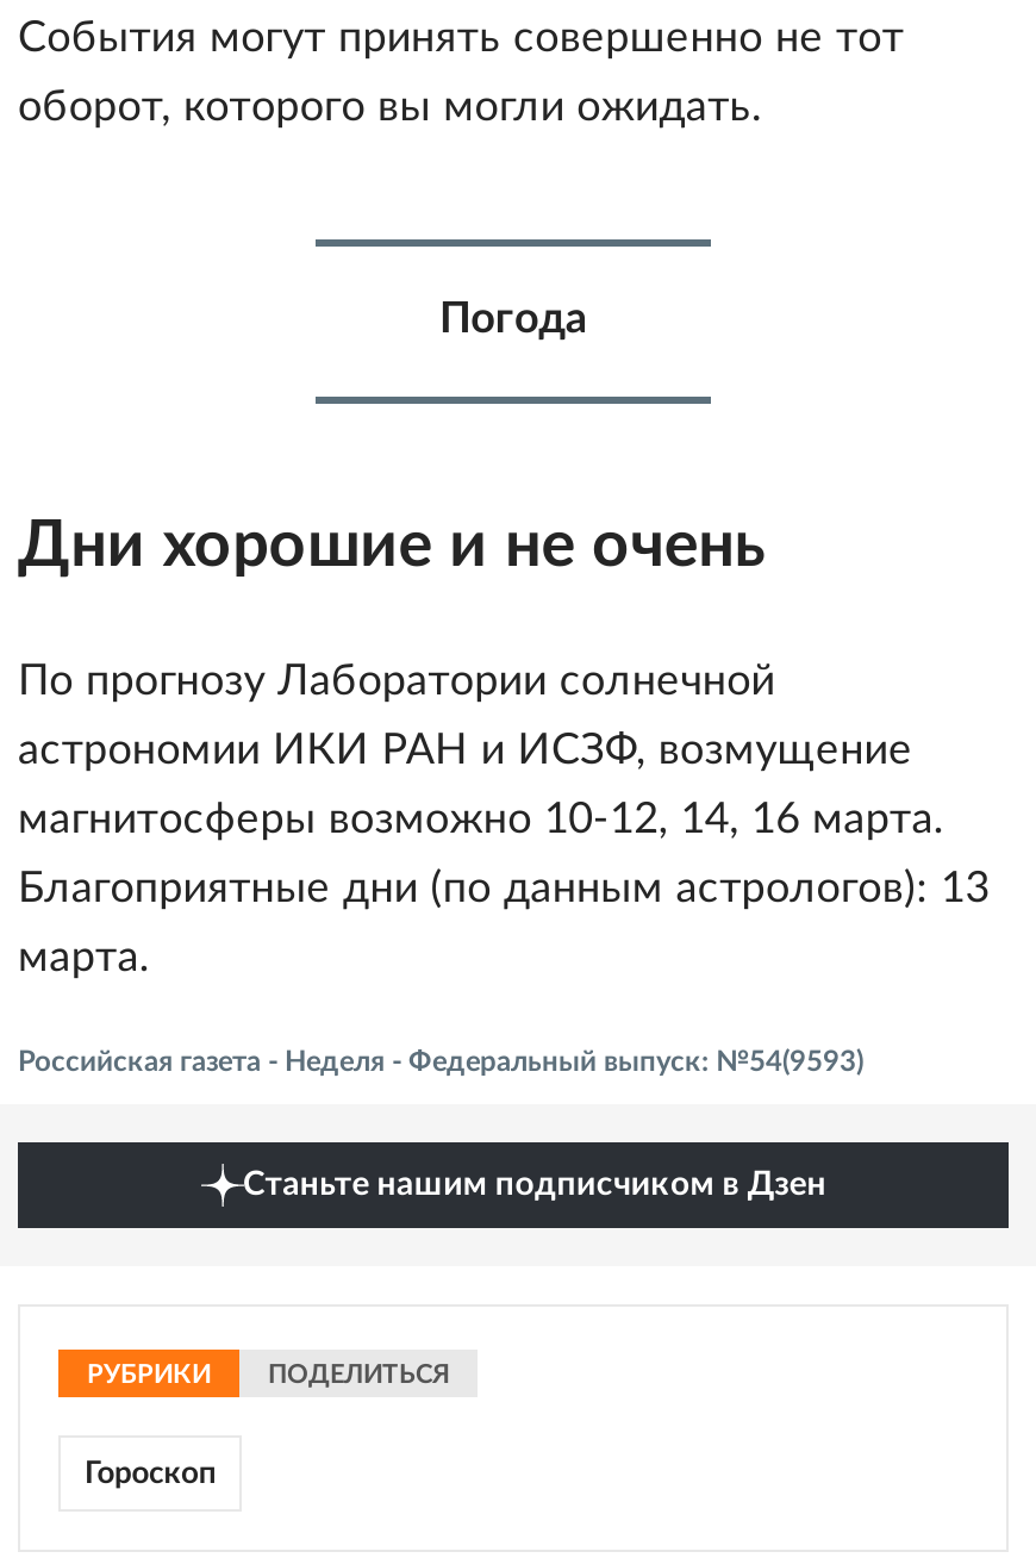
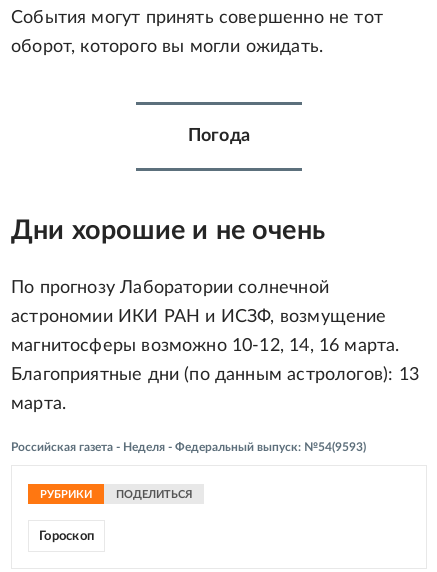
[243,1168,826,1201] Станьте нашим подписчиком в Дзен -> none

